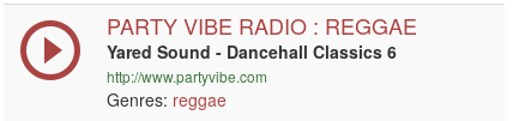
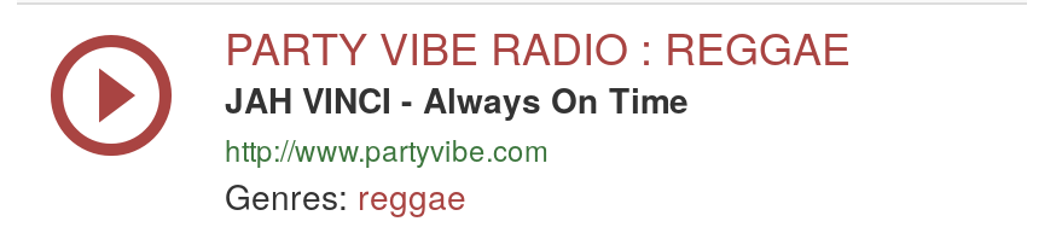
[107,40,397,63] Yared Sound - Dancehall Classics 6 -> [225,75,689,123] JAH VINCI - Always On Time

